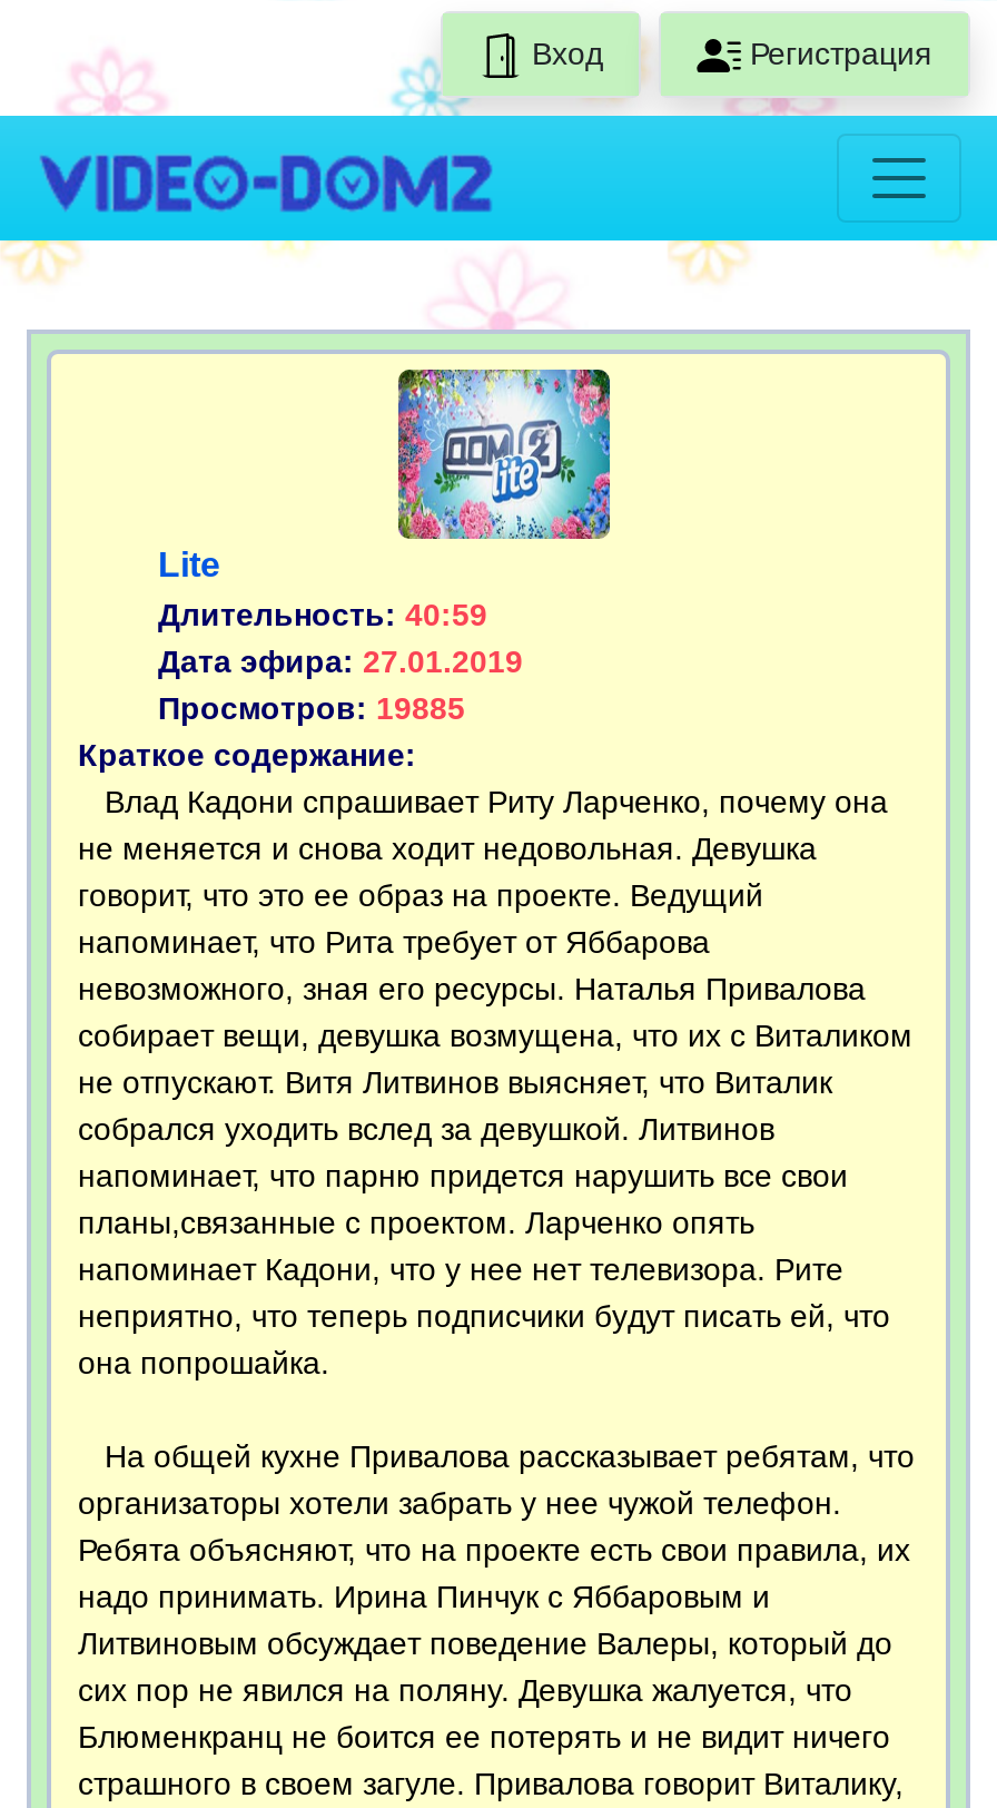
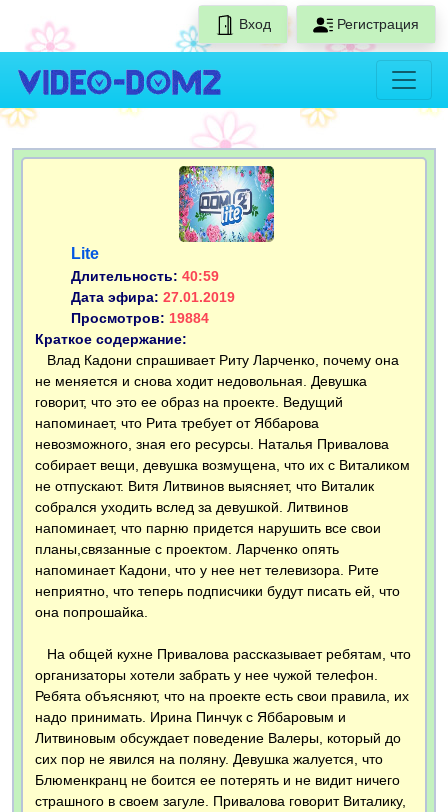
[158,691,465,727] Просмотров: 19885 -> [71,310,209,326] Просмотров: 19884

